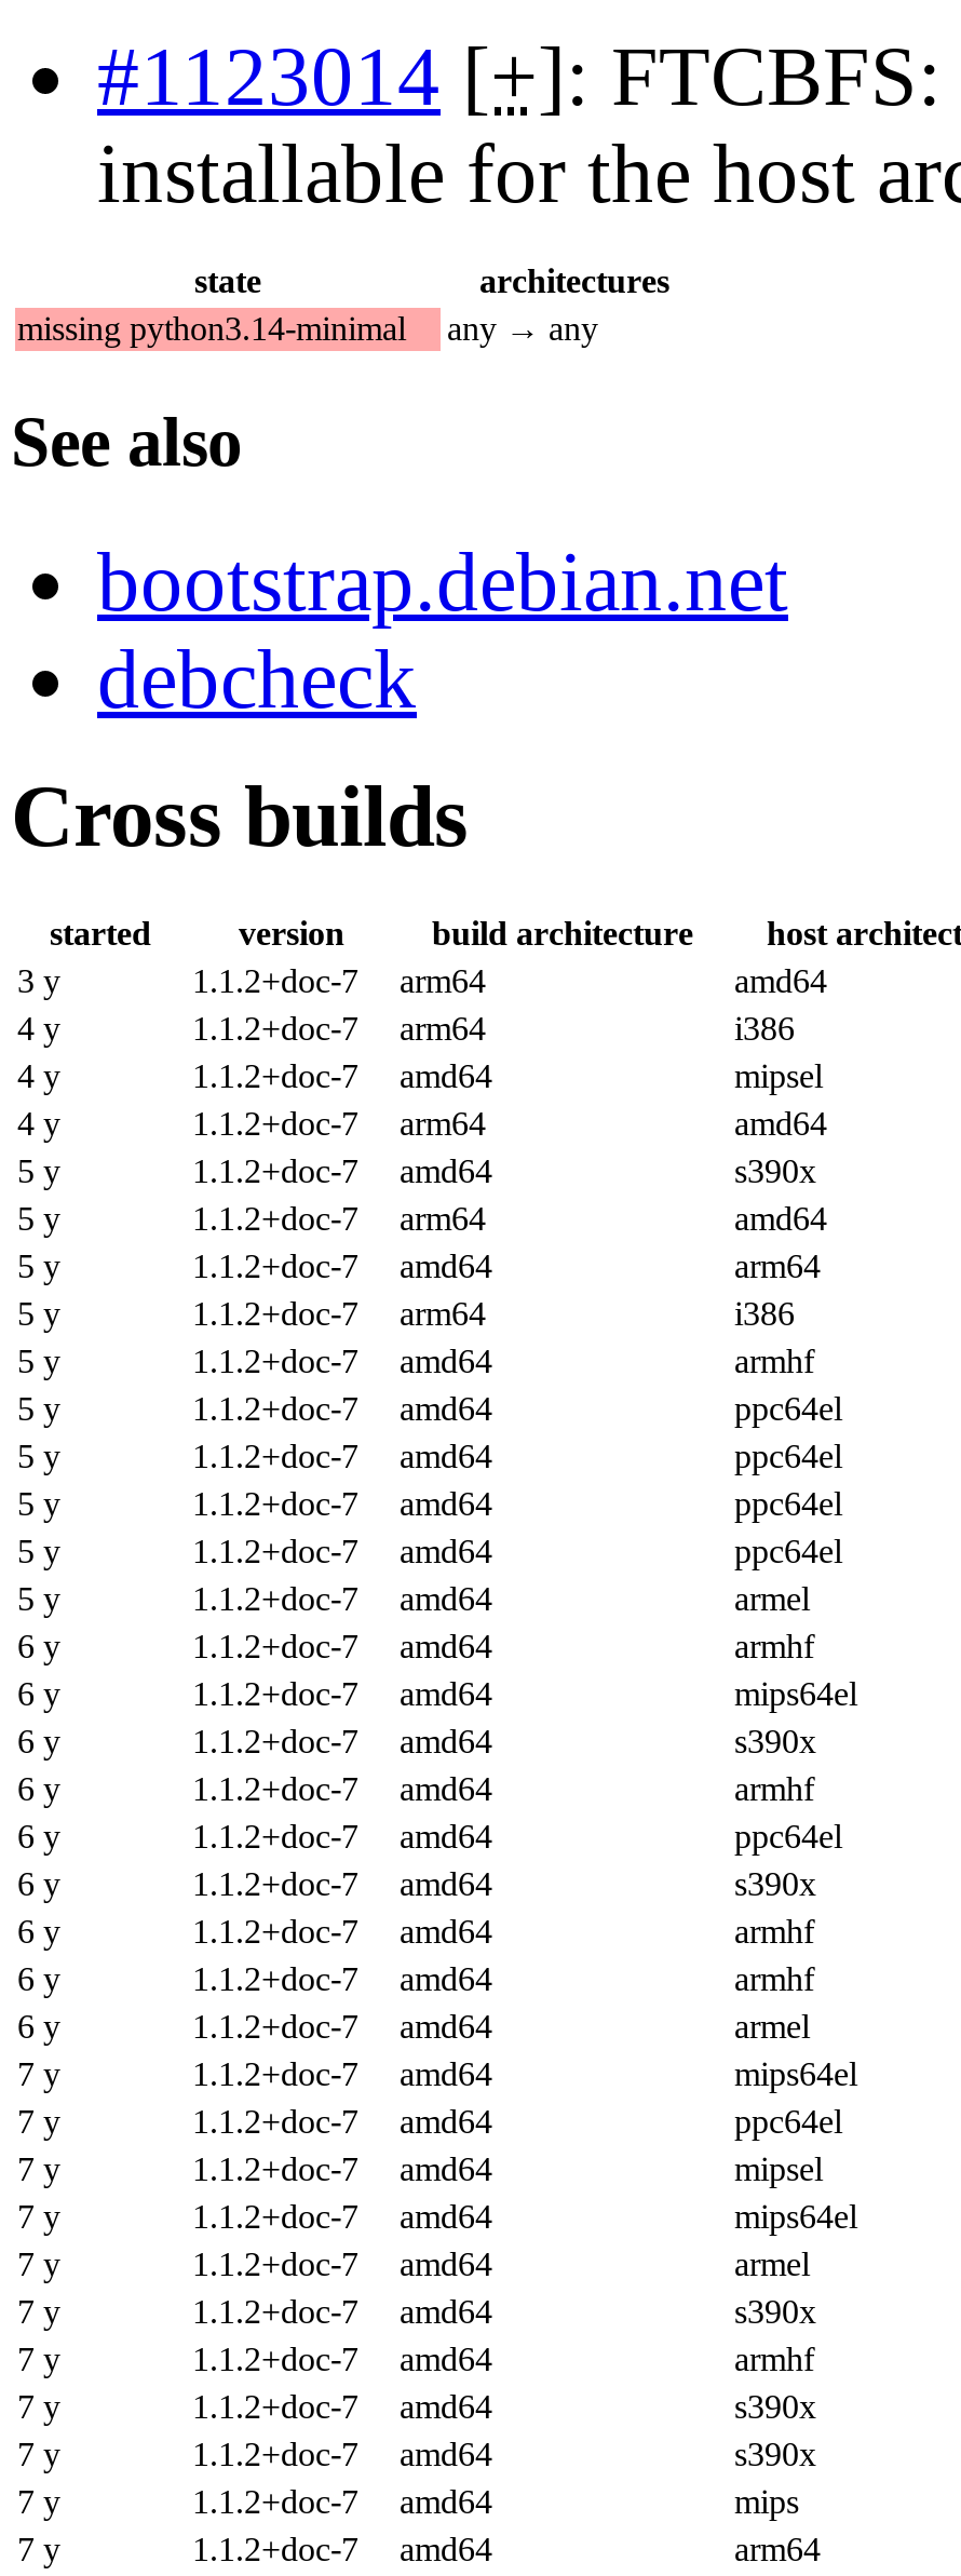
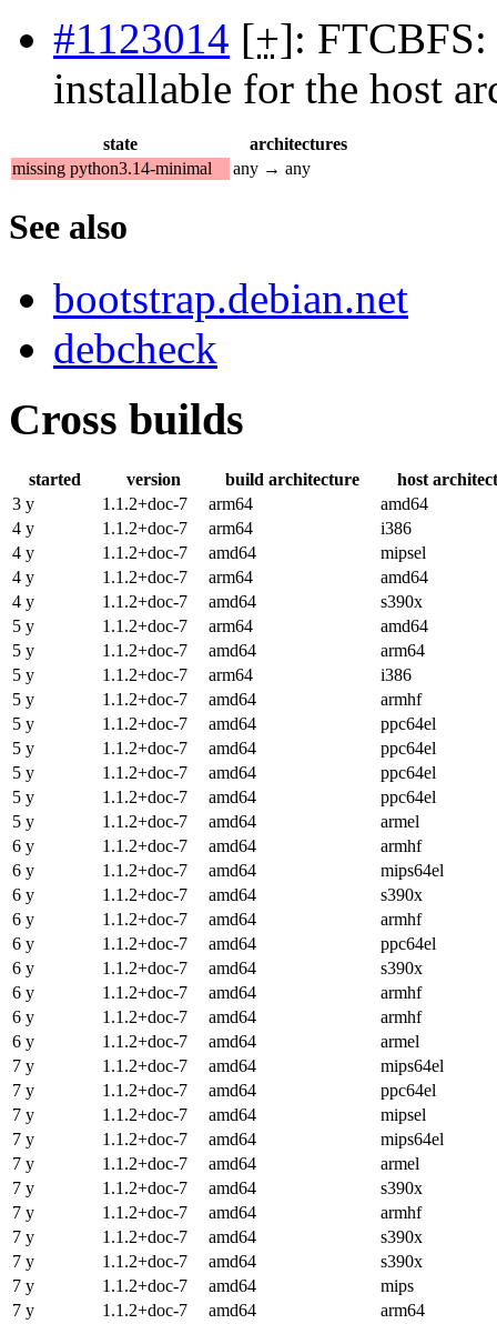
[17,1152,60,1189] 5 y -> [12,592,34,611] 4 y

